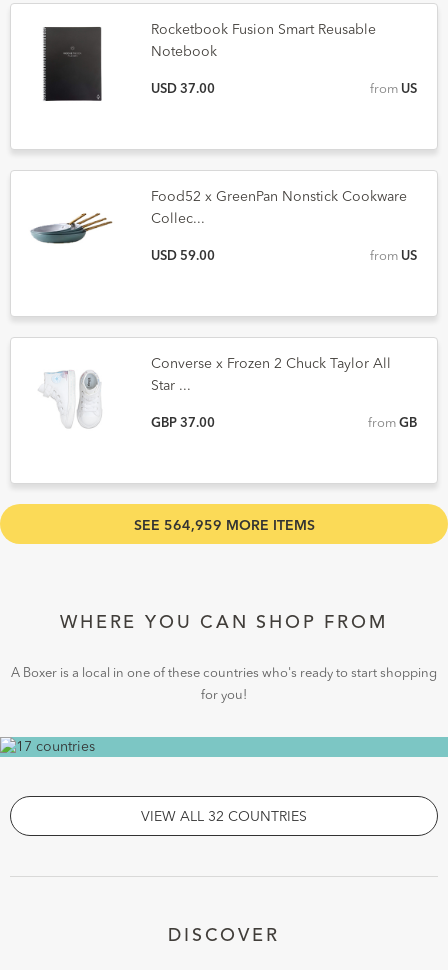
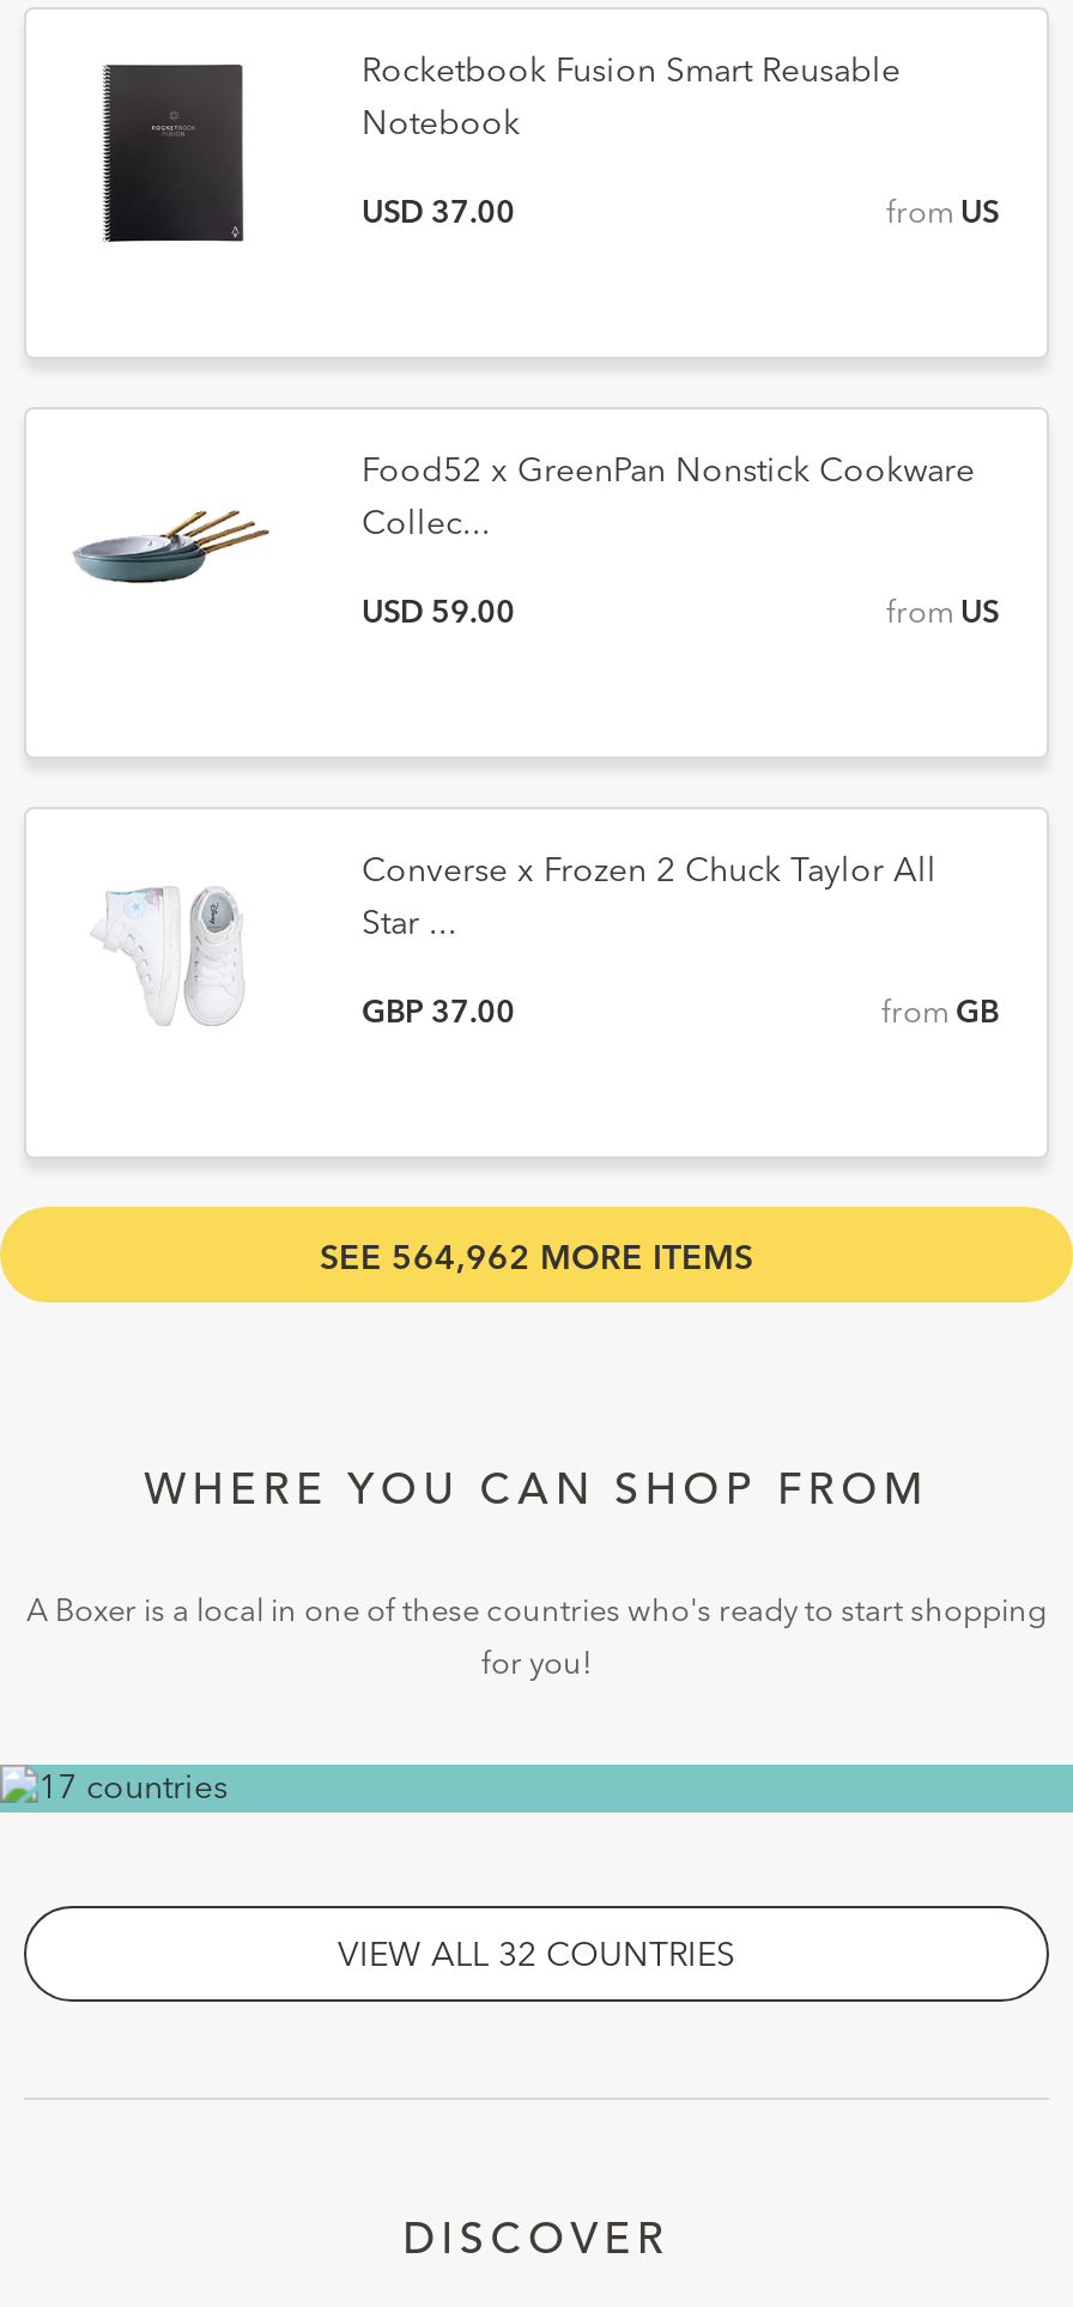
[133,519,314,533] SEE 564,959 MORE ITEMS -> [320,1243,753,1277] SEE 564,962 MORE ITEMS

